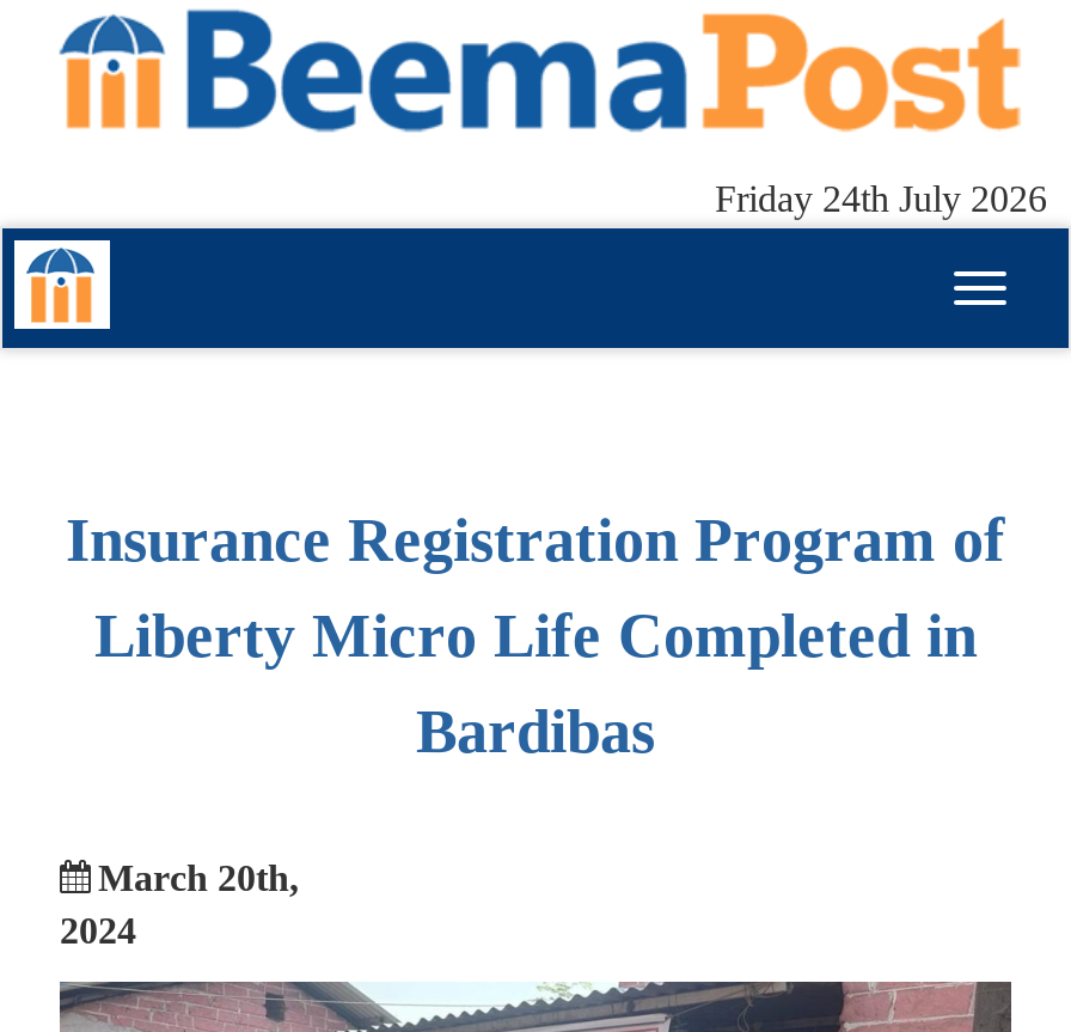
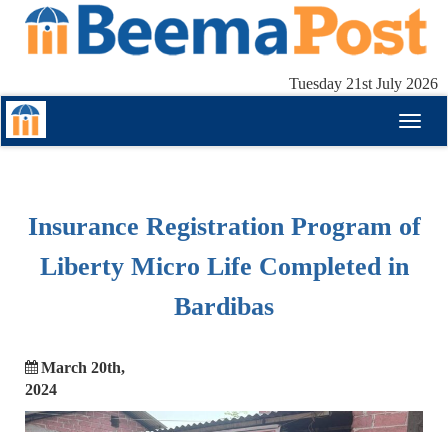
[715,179,1047,219] Friday 24th July 2026 -> [289,75,438,92] Tuesday 21st July 2026

